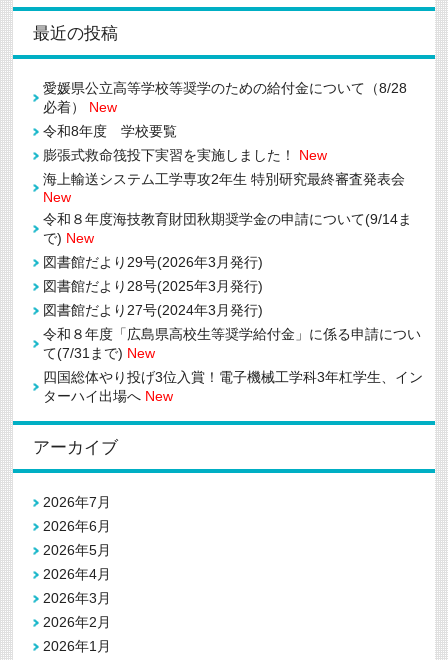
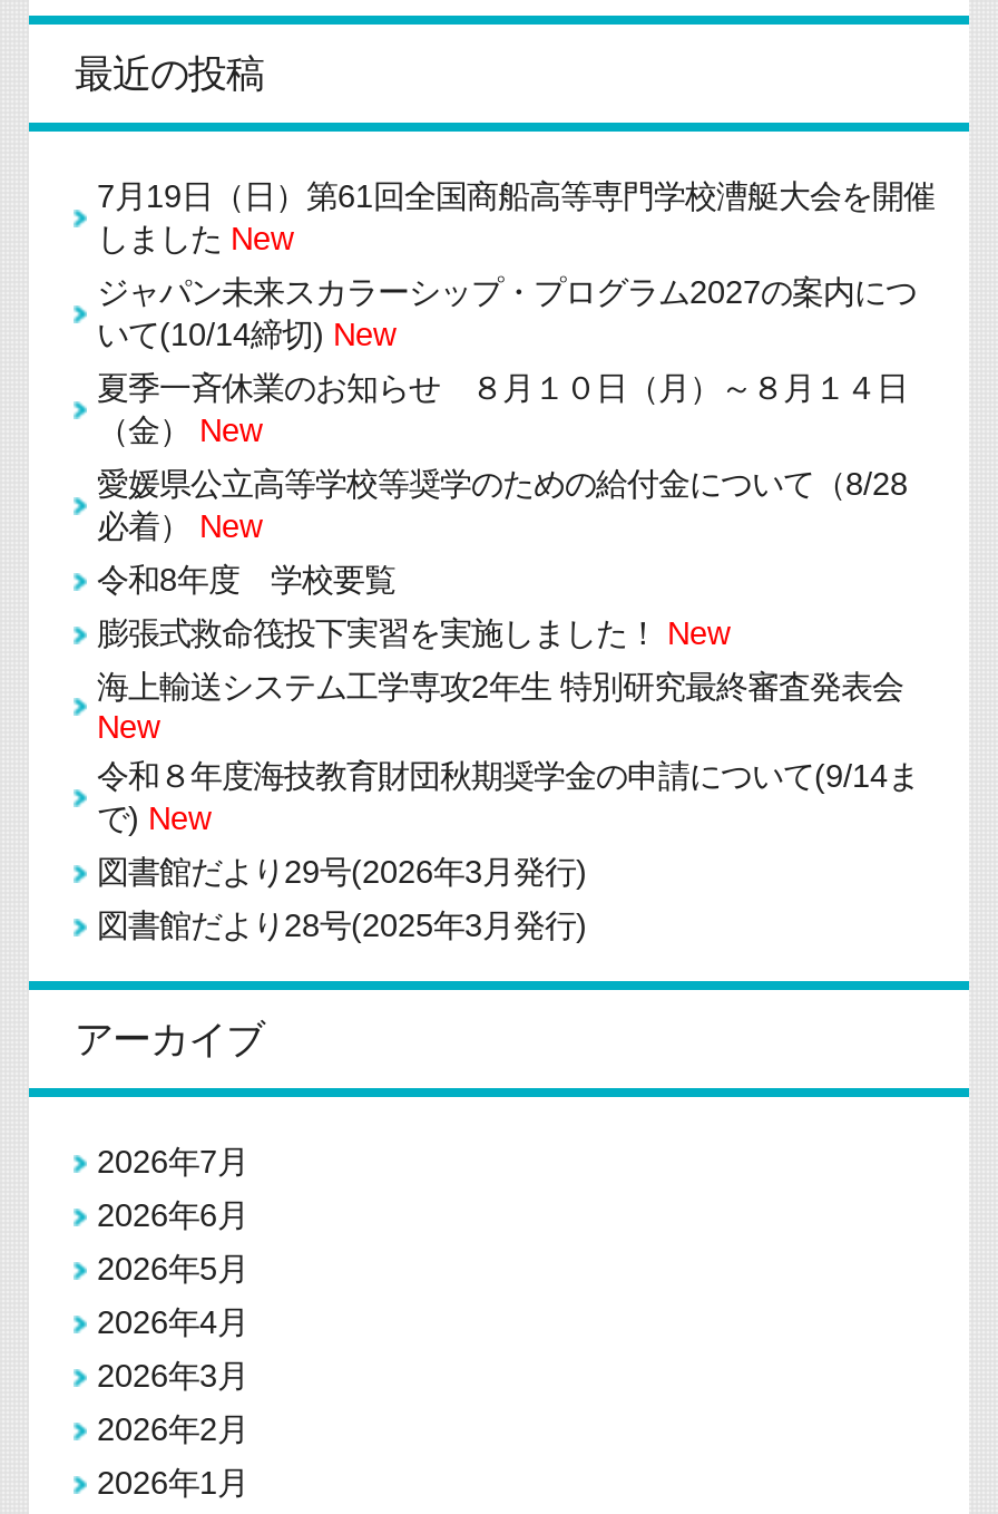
none -> [97,179,934,449] 7月19日（日）第61回全国商船高等専門学校漕艇大会を開催 | しましたNew | ジャパン未来スカラーシップ・プログラム2027の案内につ | いて(10/14締切) New | 夏季一斉休業のお知らせ ８月１０日（月）～８月１４日 | （金）New
moved [43,80,412,294] -> [97,466,919,944]: 愛媛県公立高等学校等奨学のための給付金について（8/28 | 必着）New | 令和8年度 学校要覧 | ... | 図書館だより29号(2026年3月発行) | 図書館だより28号(2025年3月発行)
[43,302,423,404] 図書館だより27号(2024年3月発行) | 令和８年度「広島県高校生等奨学給付金」に係る申請につい | て(7/31まで) New | 四国総体やり投げ3位入賞！電子機械工学科3年杠学生、イン | ターハイ出場へNew -> none

